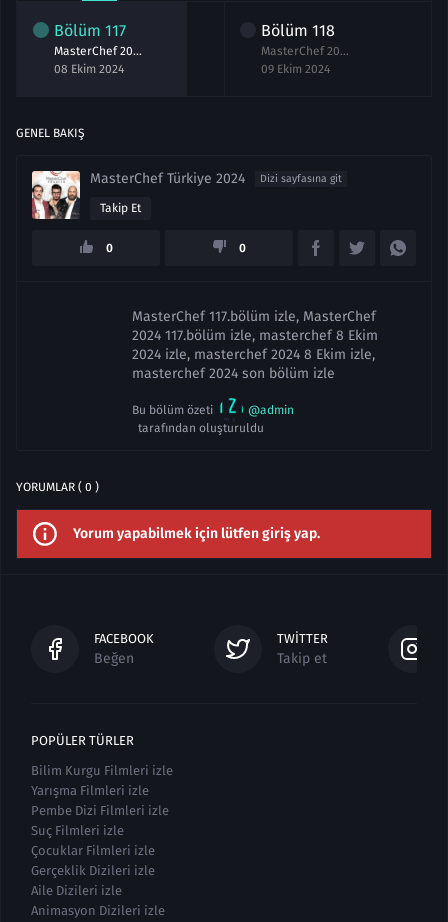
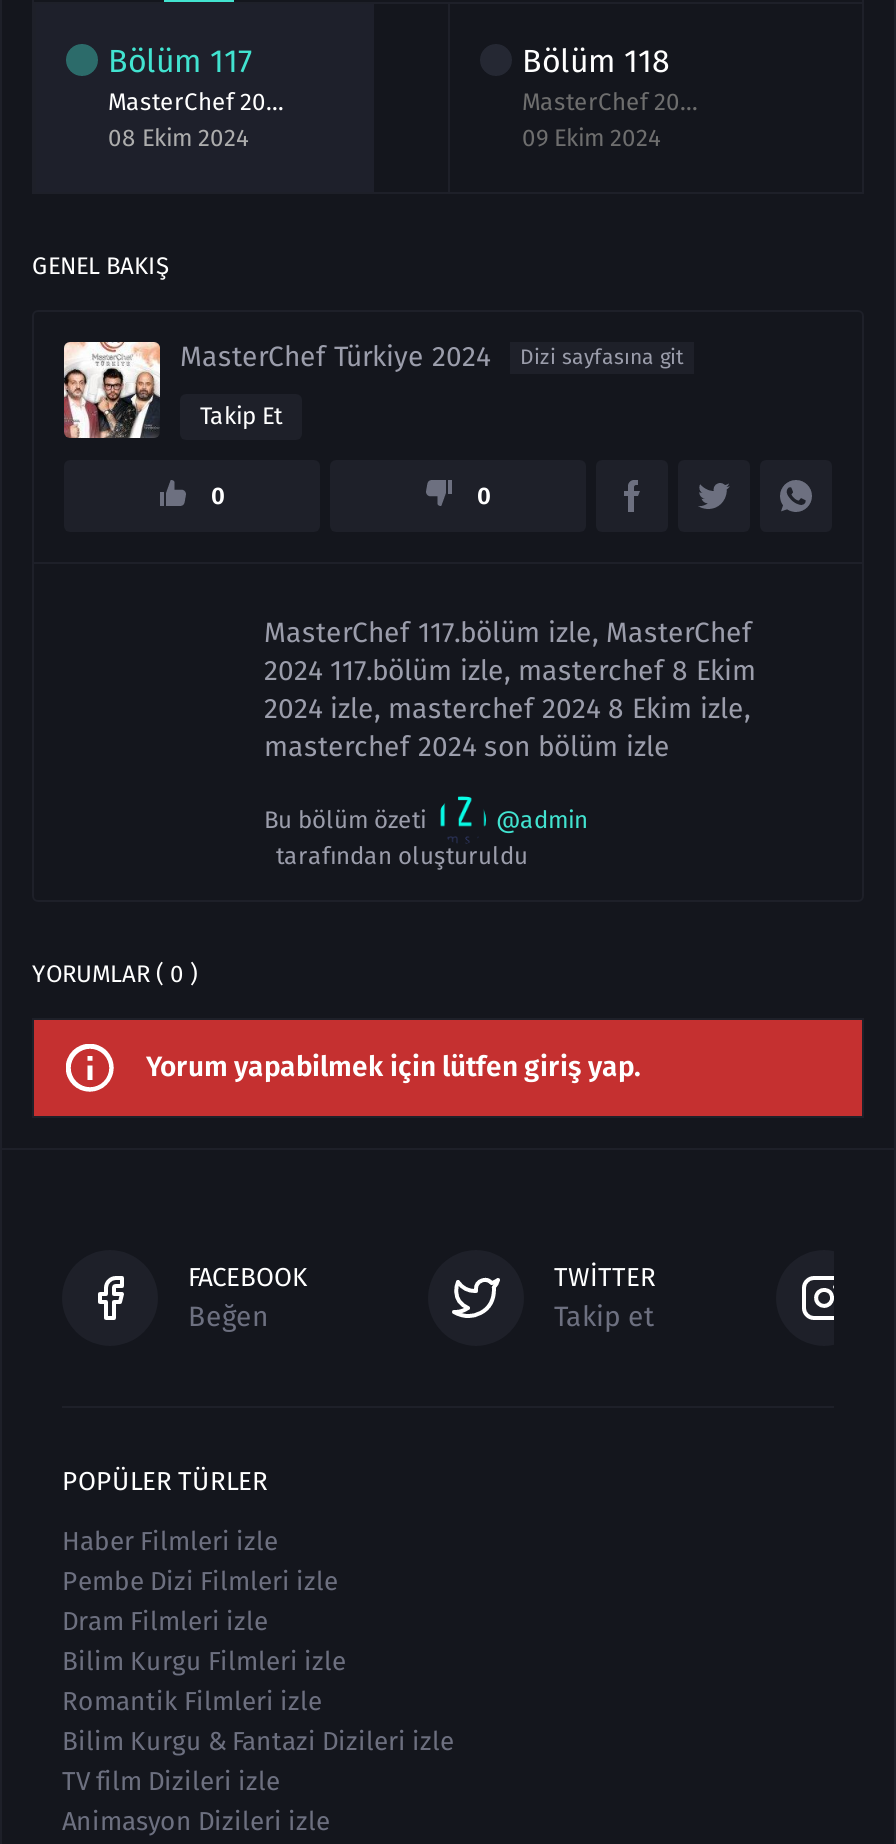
none -> [62,1526,278,1636] Haber Filmleri izle | Dram Filmleri izle
moved [31,763,173,778] -> [62,1646,346,1676]: Bilim Kurgu Filmleri izle
[31,783,155,898] Yarışma Filmleri izle | Suç Filmleri izle | Çocuklar Filmleri izle | Gerçeklik Dizileri izle | Aile Dizileri izle -> [62,1686,454,1796] Romantik Filmleri izle | Bilim Kurgu & Fantazi Dizileri izle | TV film Dizileri izle
moved [31,803,169,818] -> [62,1566,338,1596]: Pembe Dizi Filmleri izle

